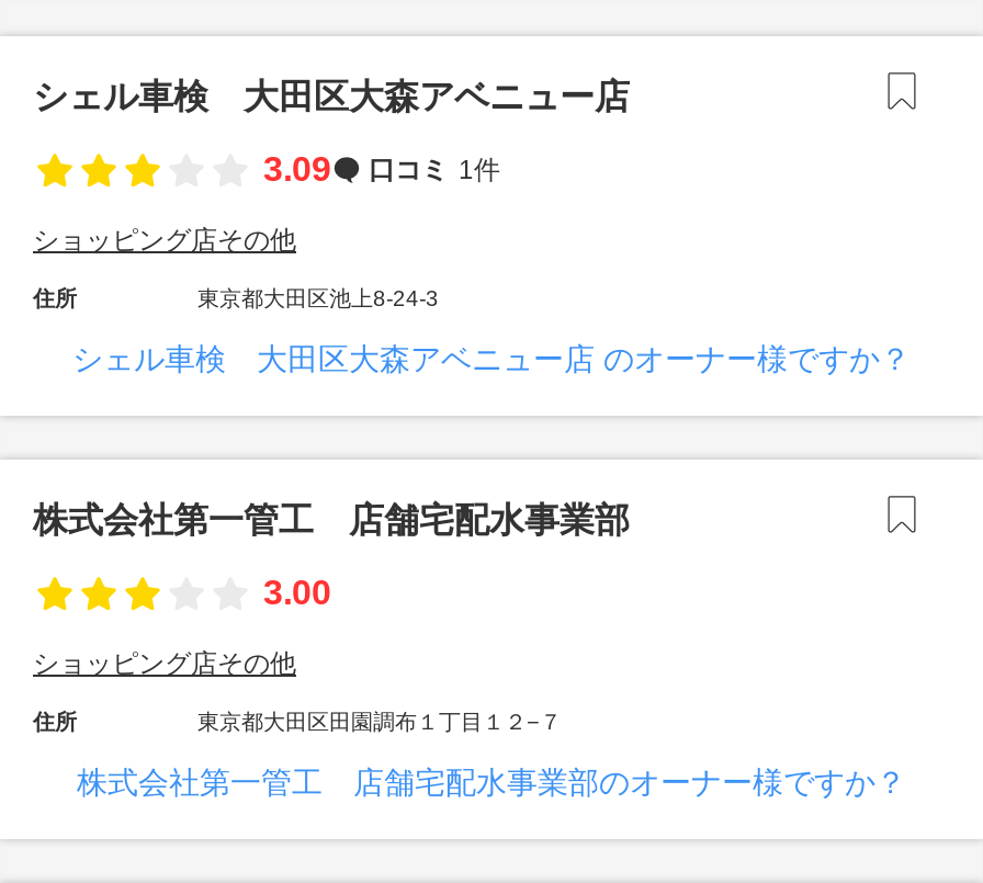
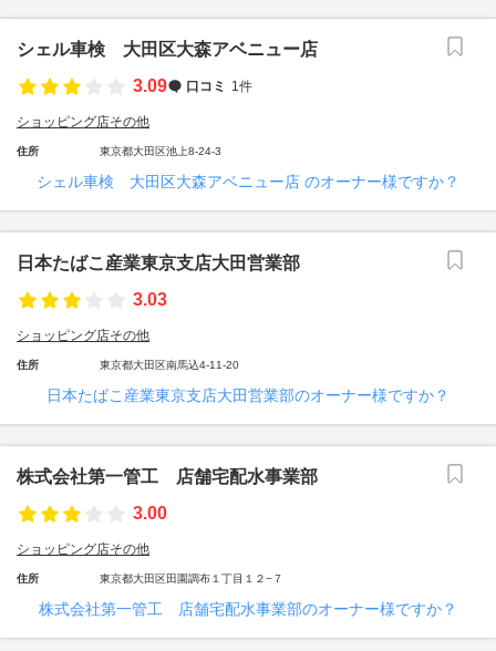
none -> [17,254,449,404] 日本たばこ産業東京支店大田営業部 | 3.03 | ショッピング店その他 | 住所 | 東京都大田区南馬込4-11-20 | 日本たばこ産業東京支店大田営業部のオーナー様ですか？

